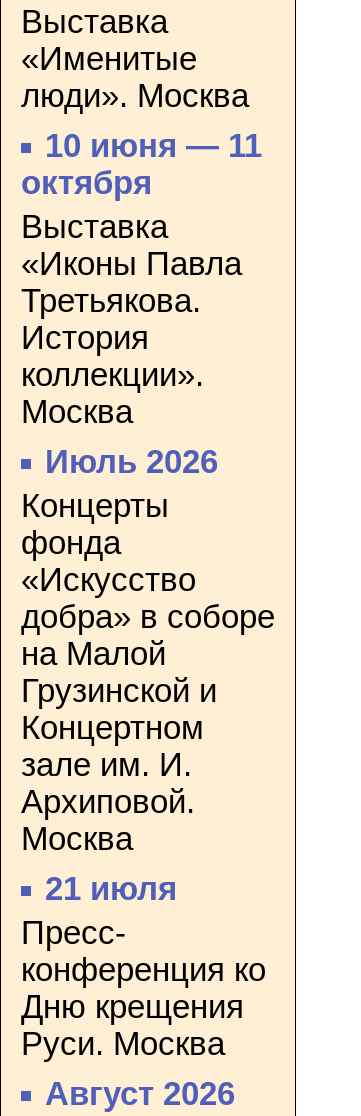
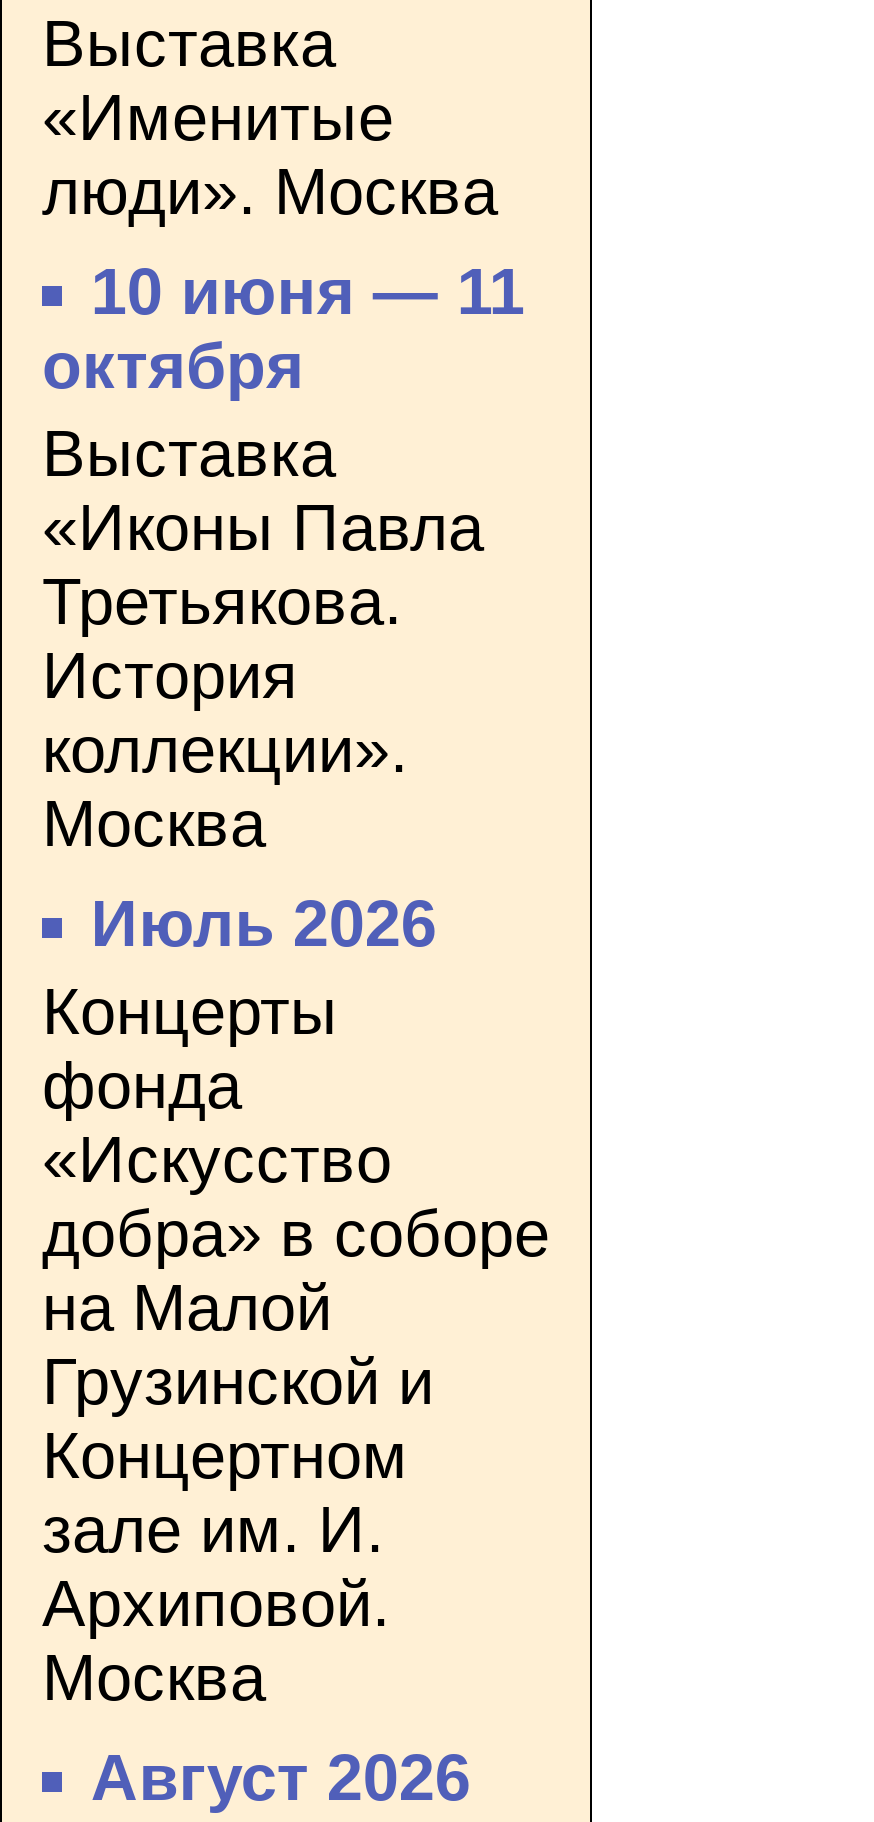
[21,871,266,1062] 21 июля | Пресс- | конференция ко | Дню крещения | Руси. Москва -> none

